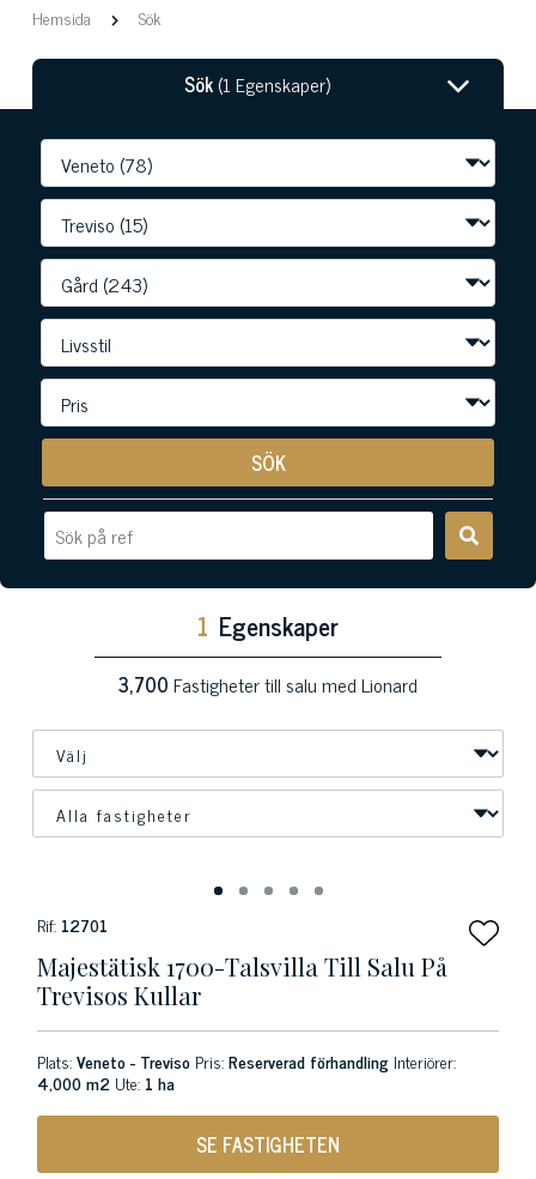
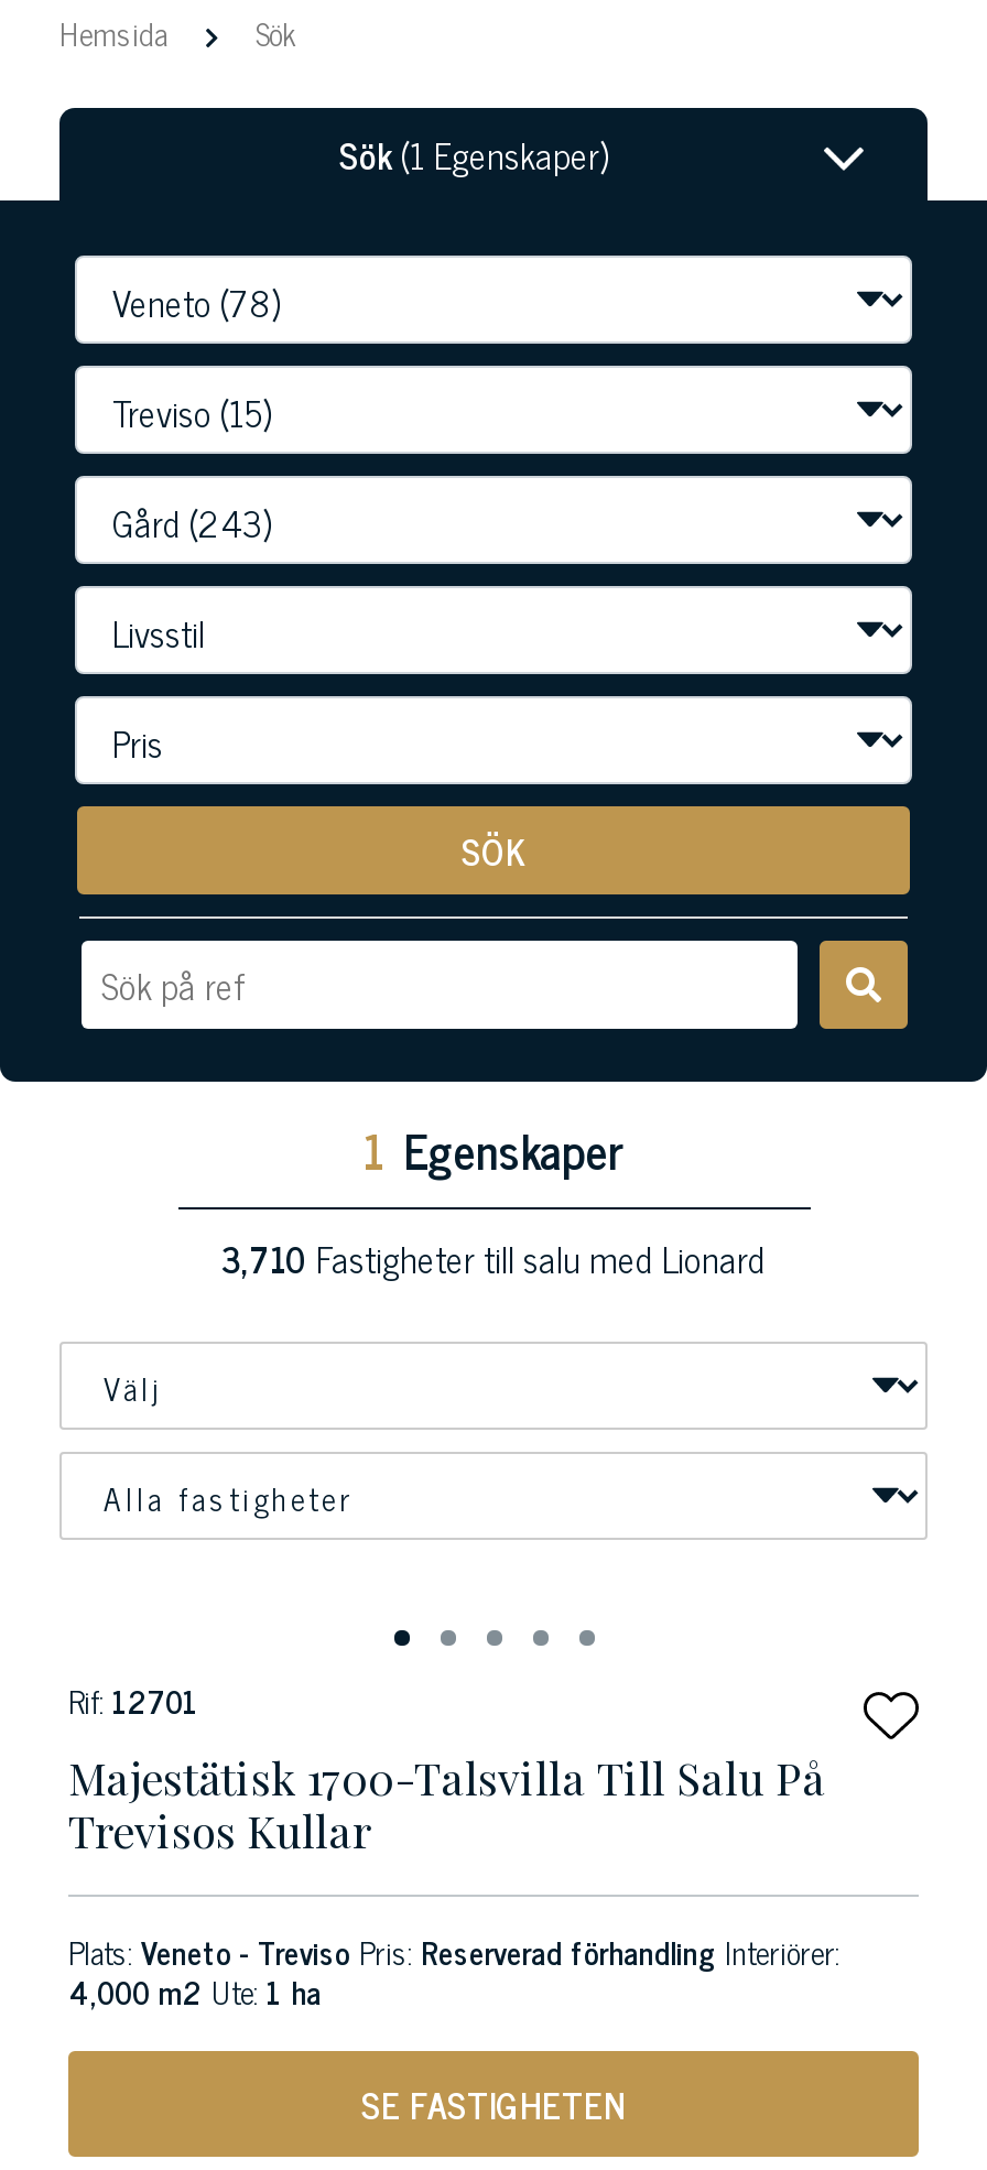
[118,669,418,700] 3,700 Fastigheter till salu med Lionard -> [221,1229,766,1287] 3,710 Fastigheter till salu med Lionard

